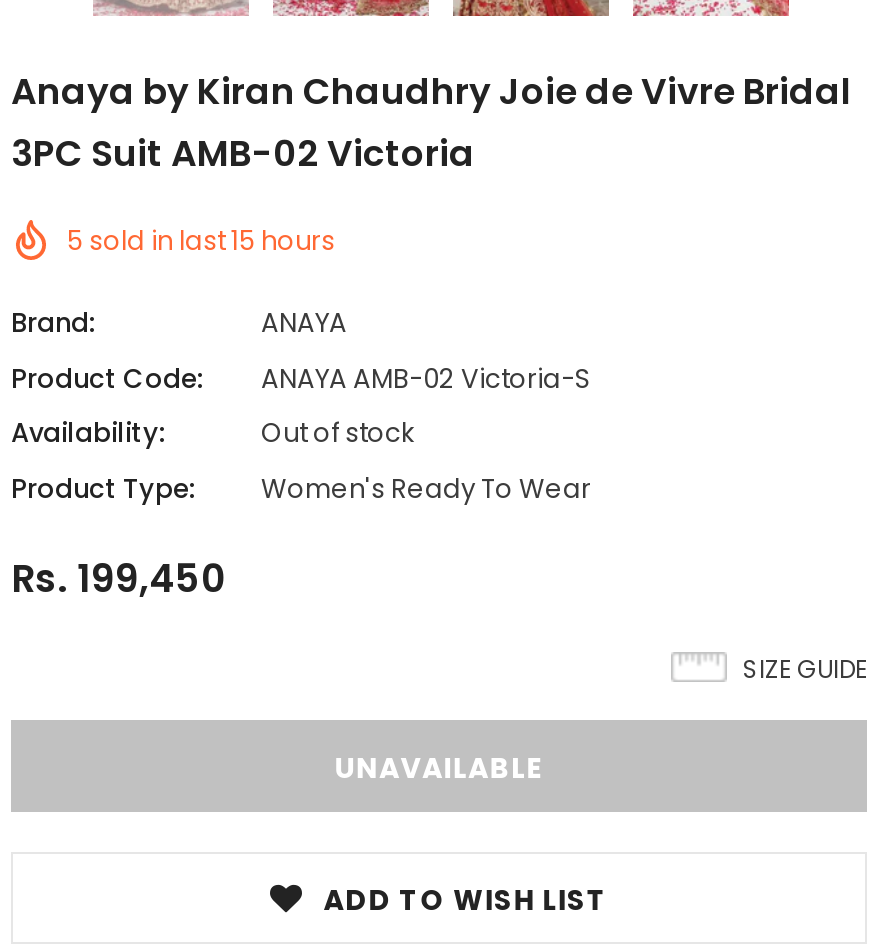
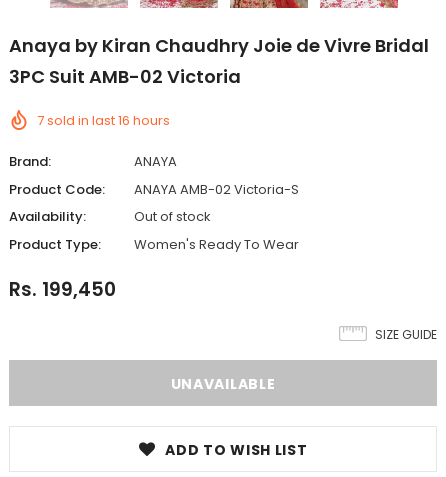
[67,222,335,260] 5 sold in last15 hours -> [37,111,170,130] 7 sold in last16 hours

